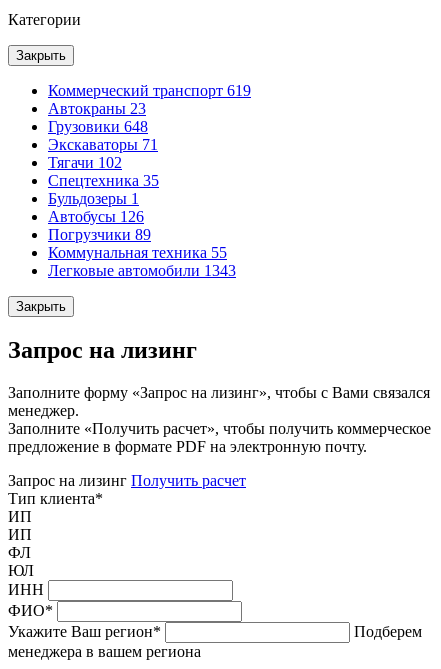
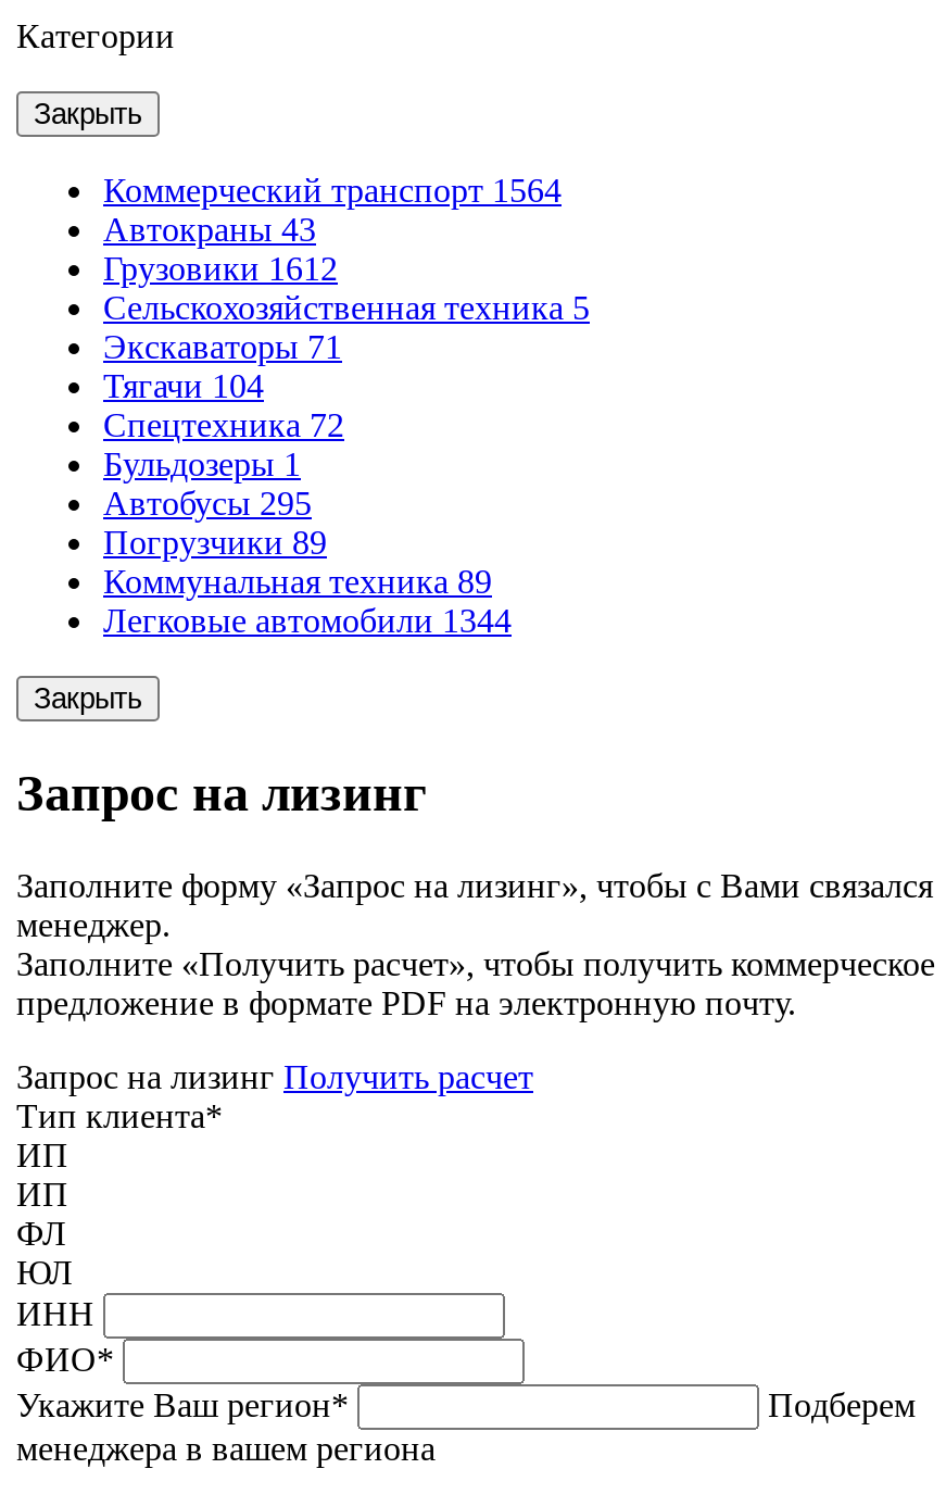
[48,82,251,135] Коммерческий транспорт 619 | Автокраны 23 | Грузовики 648 -> [103,172,590,326] Коммерческий транспорт 1564 | Автокраны 43 | Грузовики 1612 | Сельскохозяйственная техника 5
[48,154,122,171] Тягачи 102 -> [103,367,264,404] Тягачи 104
[48,172,159,189] Спецтехника 35 -> [103,406,344,443] Спецтехника 72
[48,208,144,225] Автобусы 126 -> [103,485,312,522] Автобусы 295
[48,244,227,261] Коммунальная техника 55 -> [103,563,492,600] Коммунальная техника 89
[48,262,236,279] Легковые автомобили 1343 -> [103,602,512,639] Легковые автомобили 1344

